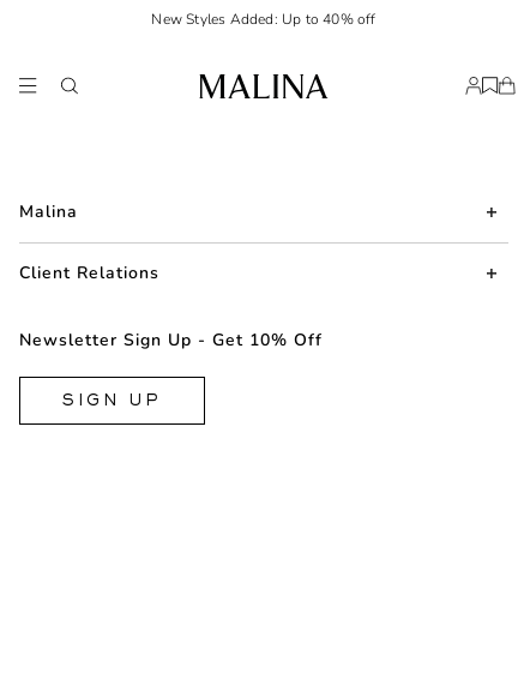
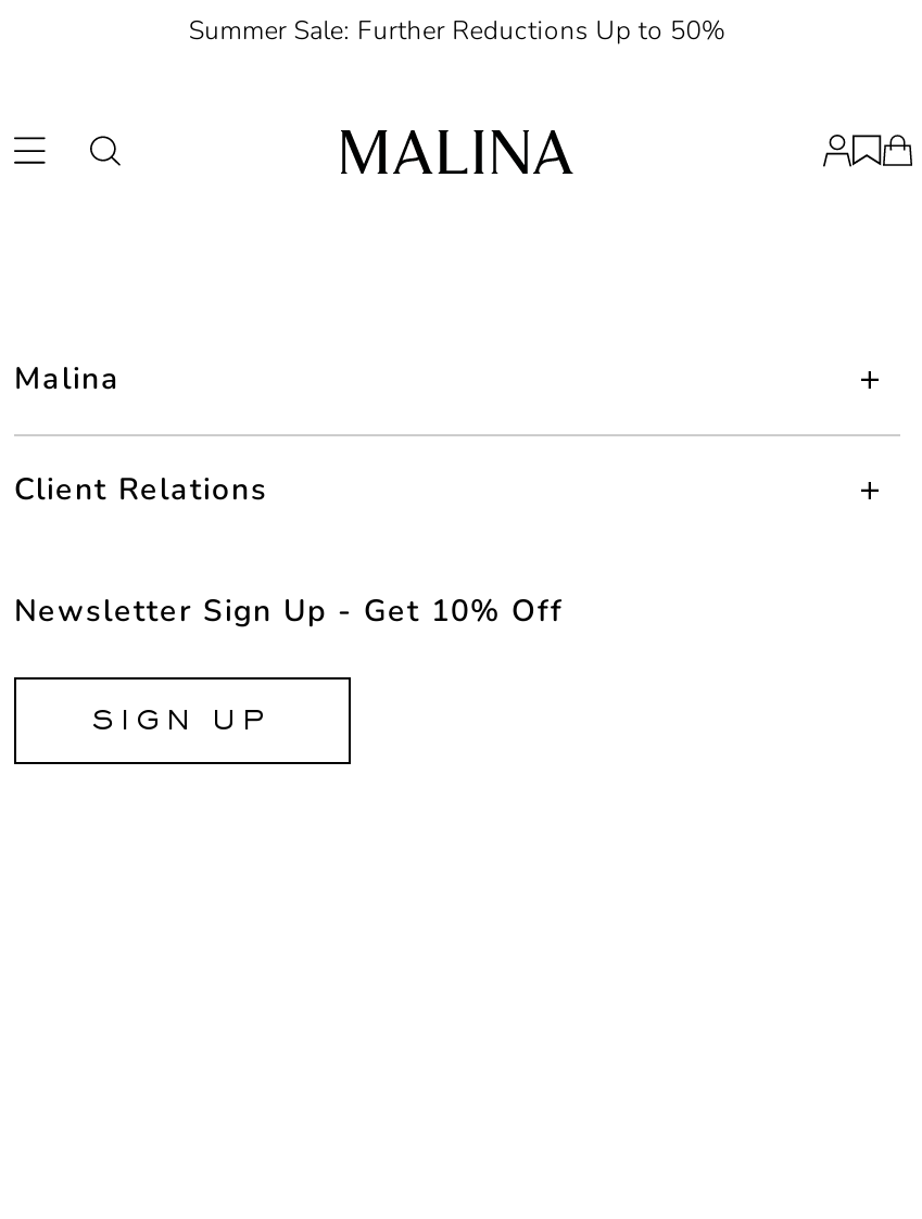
[152,10,376,29] New Styles Added: Up to 40% off -> [189,13,726,48] Summer Sale: Further Reductions Up to 50%

